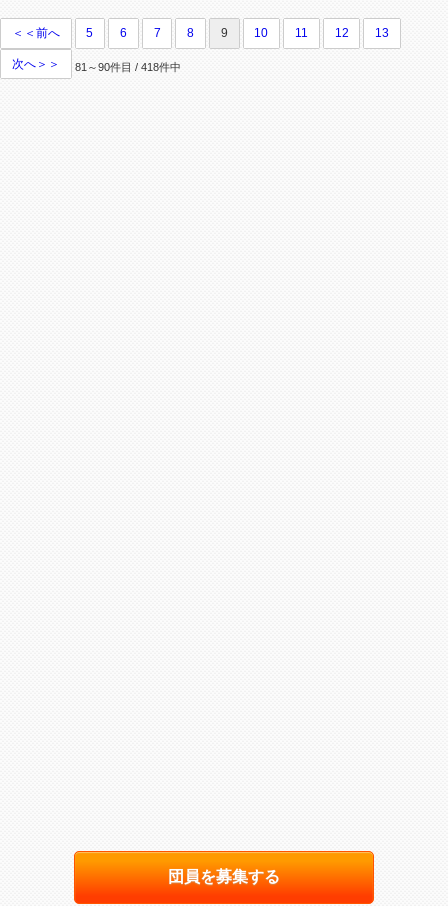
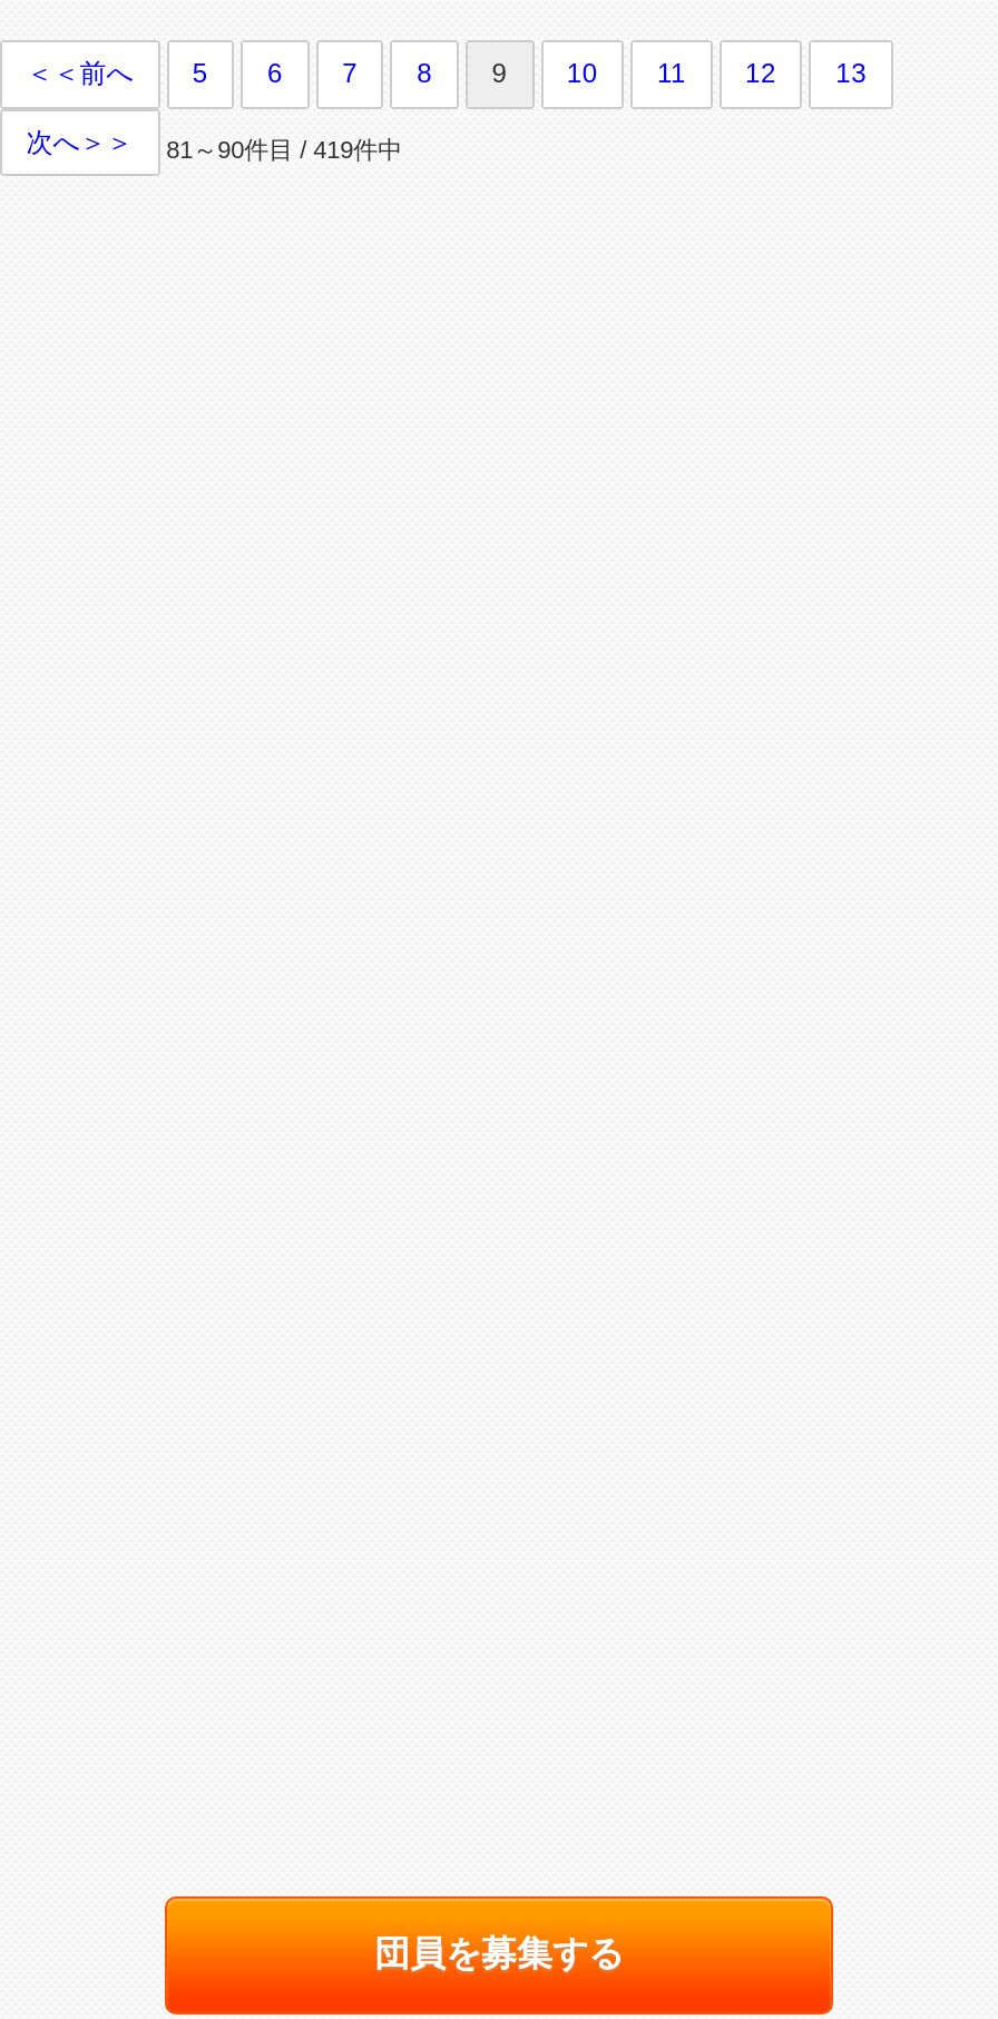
[12,56,181,72] 次へ＞＞ 81～90件目 / 418件中 -> [26,126,402,162] 次へ＞＞ 81～90件目 / 419件中

